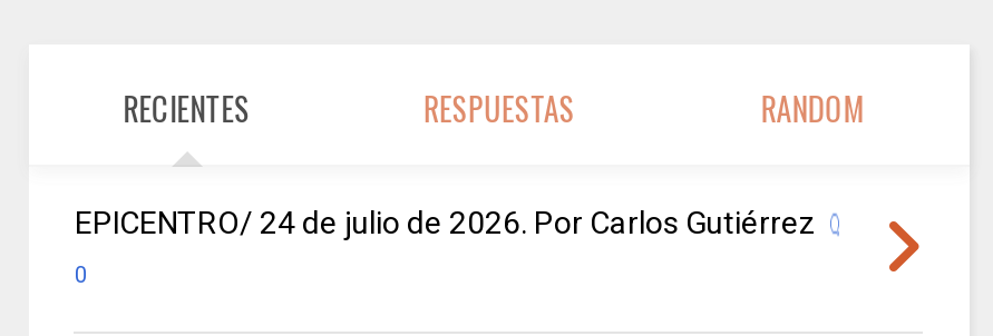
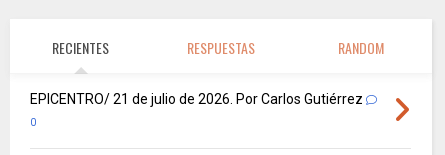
[74,204,817,239] EPICENTRO/ 24 de julio de 2026. Por Carlos Gutiérrez -> [30,91,363,107] EPICENTRO/ 21 de julio de 2026. Por Carlos Gutiérrez

